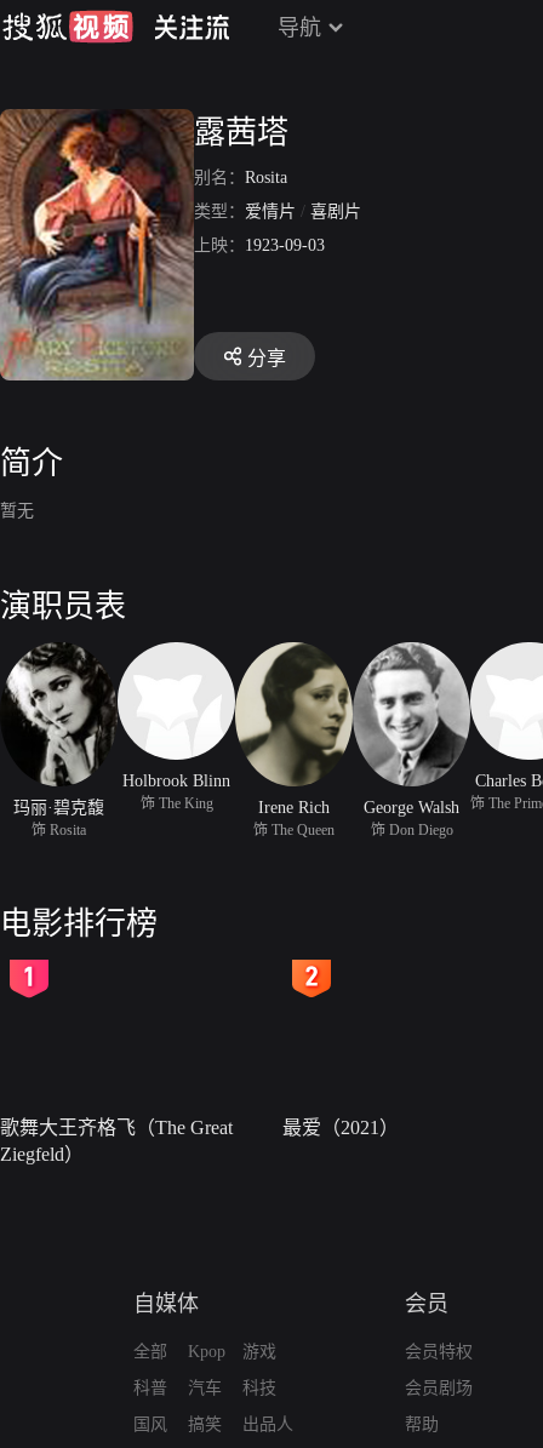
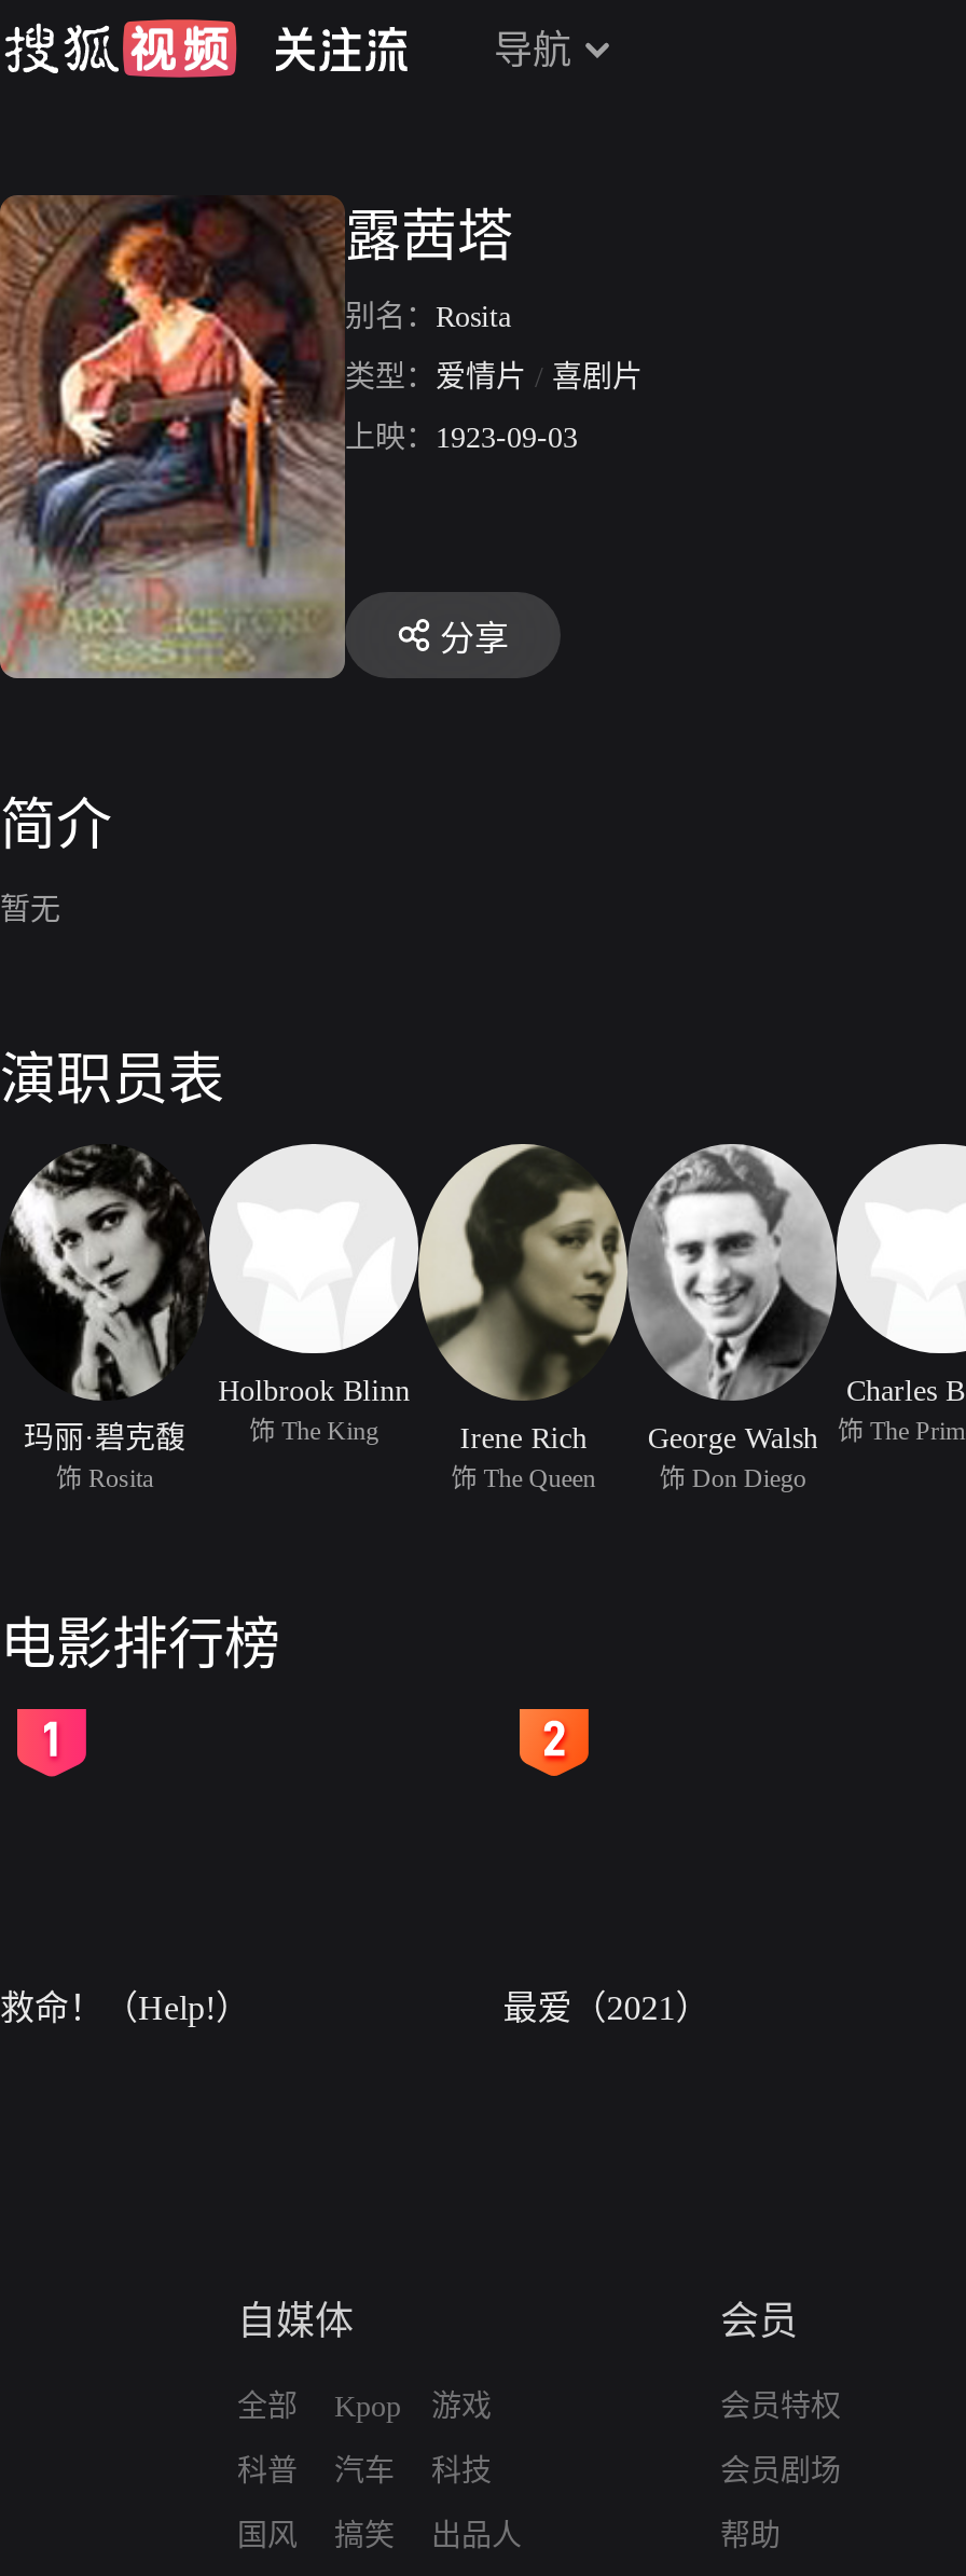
[0,1117,233,1165] 歌舞大王齐格飞（The Great | Ziegfeld） -> [0,1990,250,2026] 救命！（Help!）

